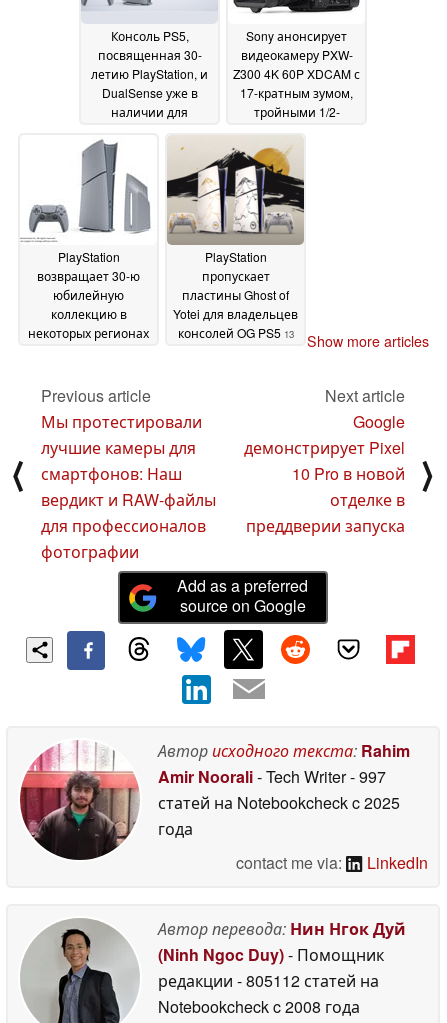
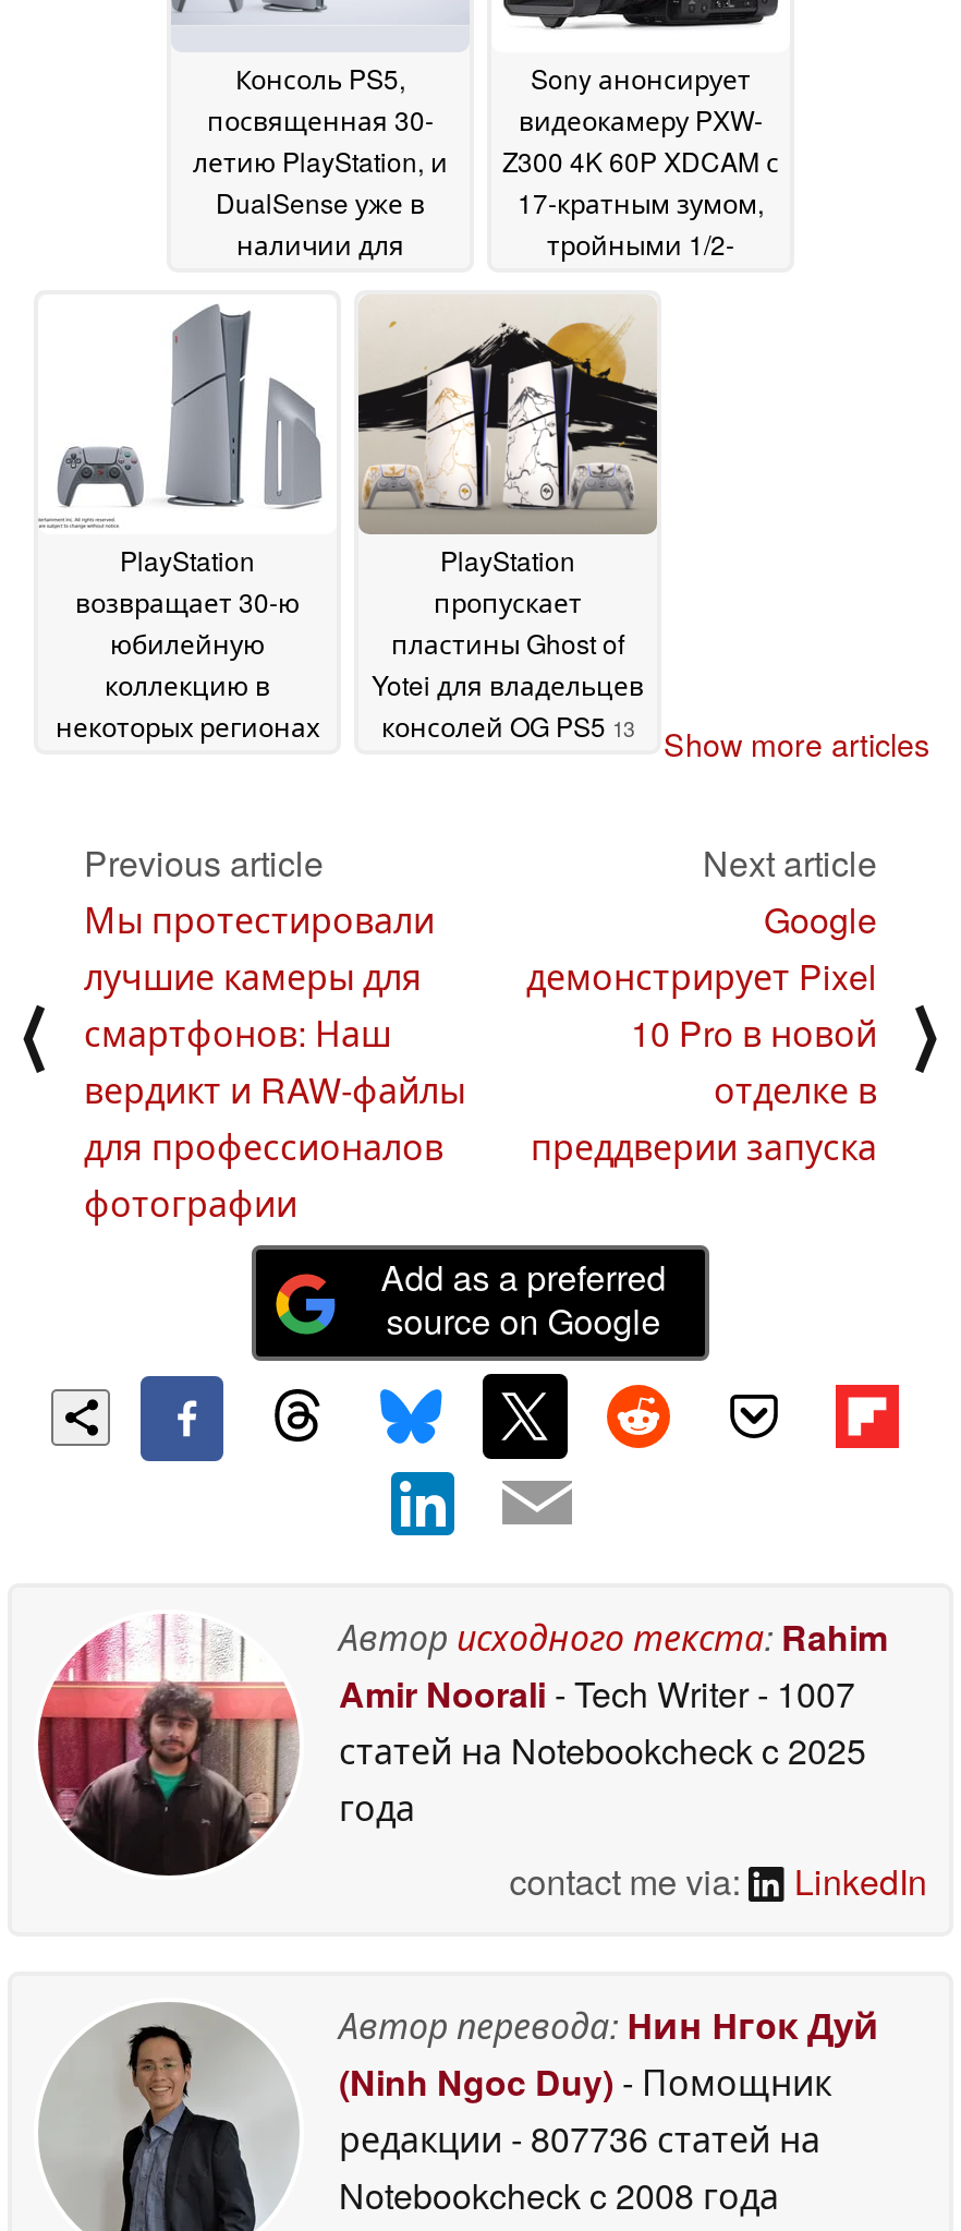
[158,764,386,787] Amir Noorali - Tech Writer - 997 -> [339,1667,855,1717] Amir Noorali - Tech Writer - 1007
[158,968,379,991] редакции - 805112 статей на -> [339,2112,820,2162] редакции - 807736 статей на

